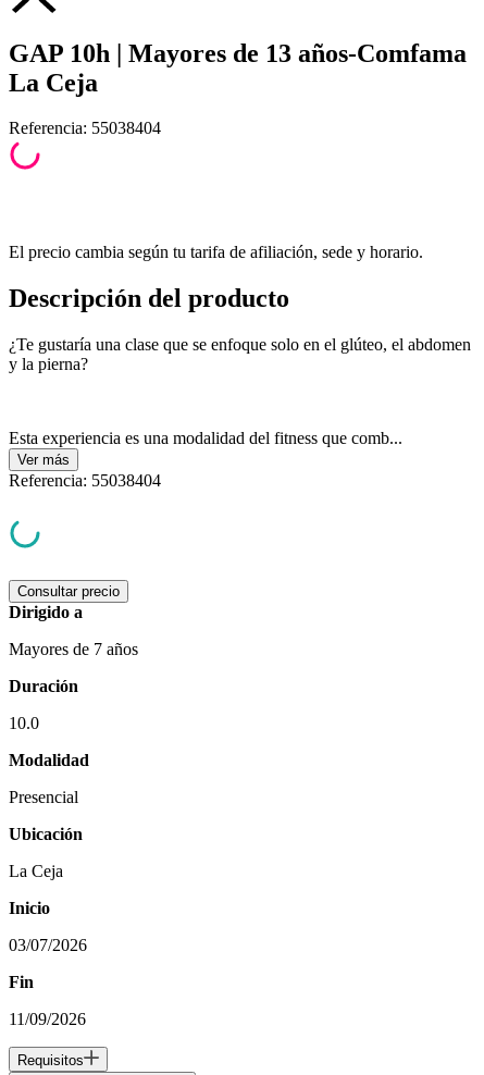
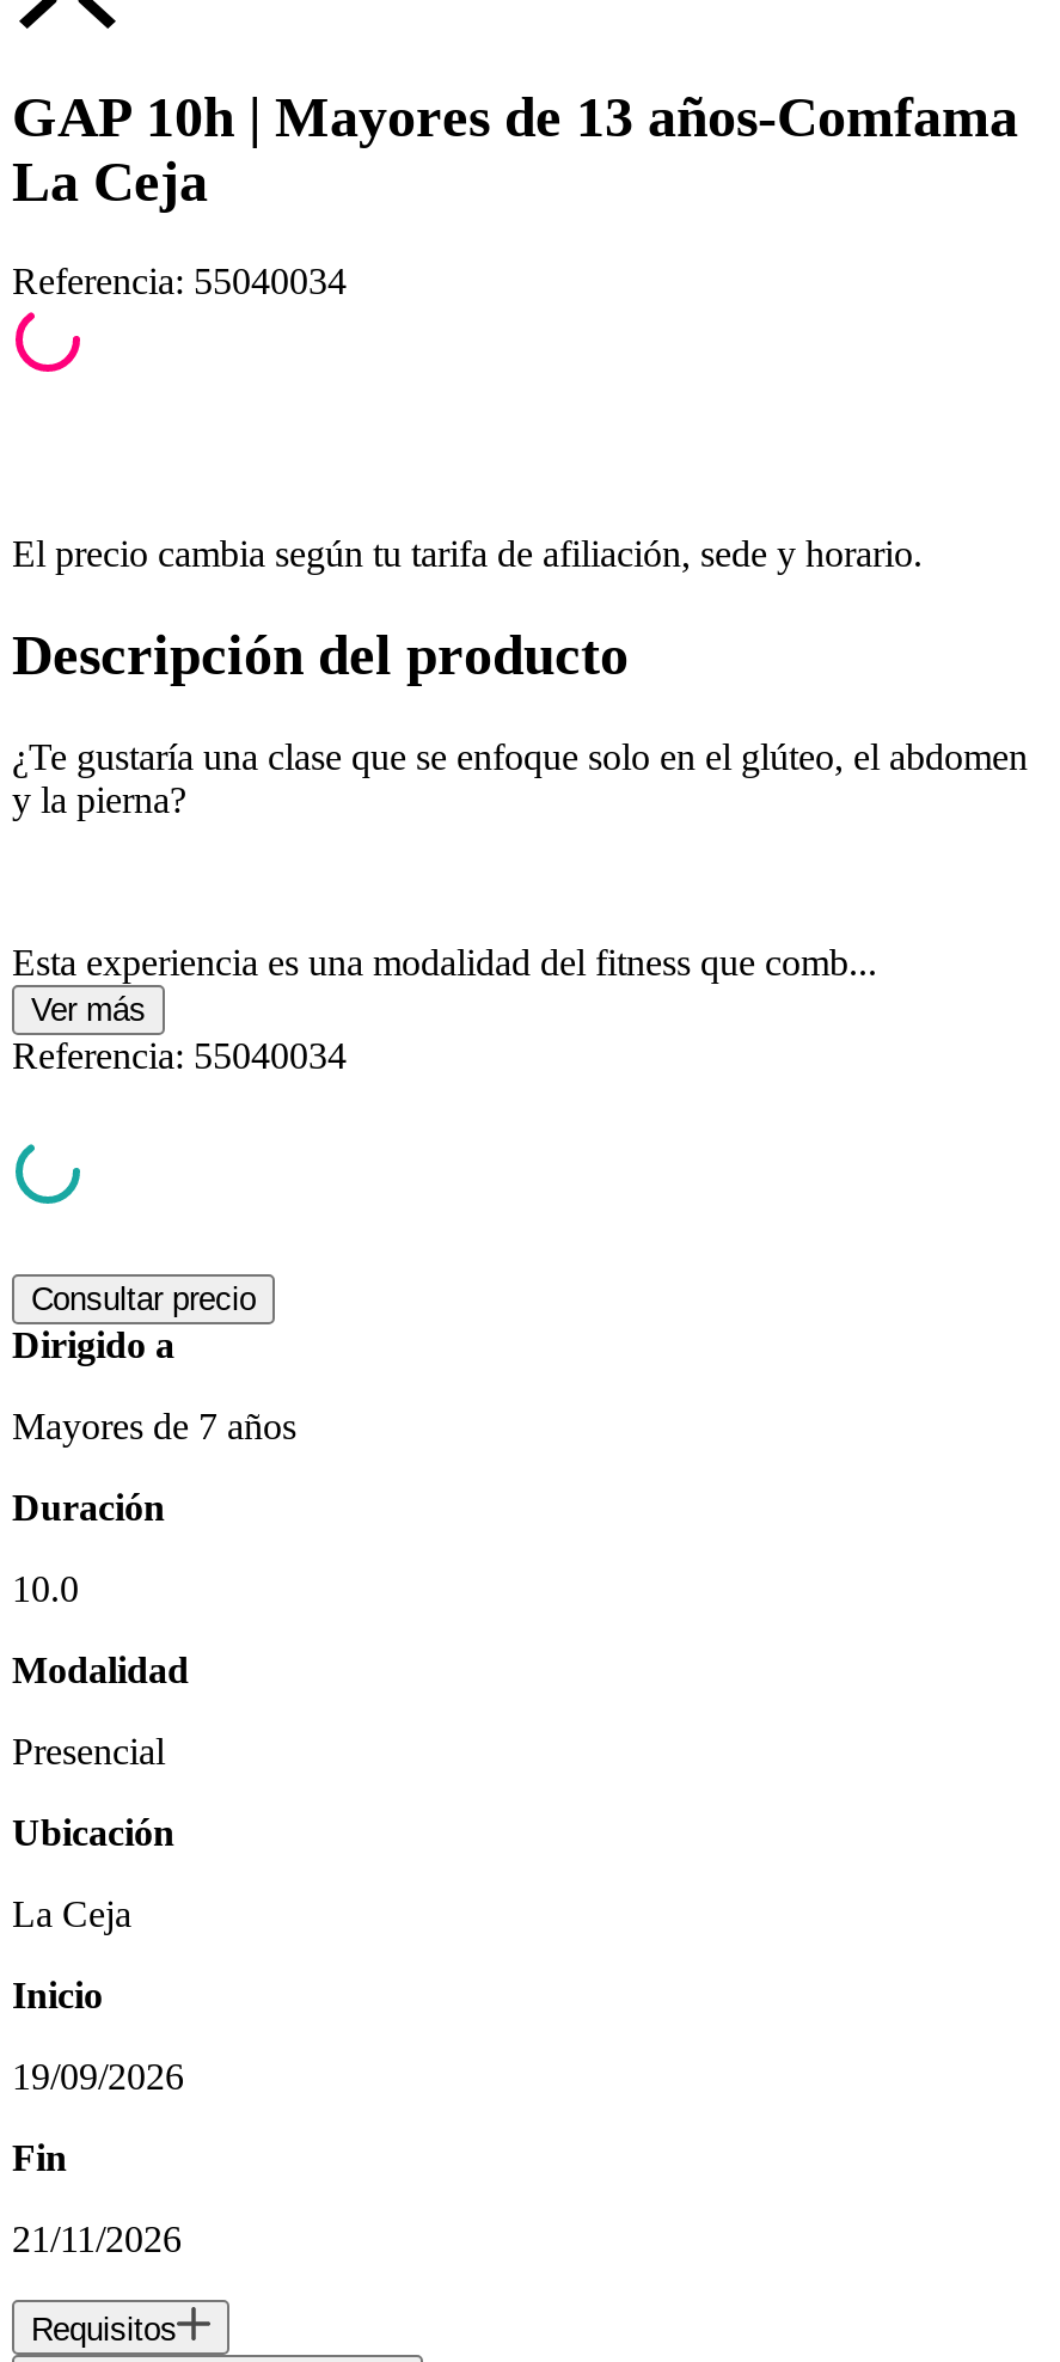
[9,119,161,138] Referencia: 55038404 -> [12,262,347,302] Referencia: 55040034
[9,471,161,490] Referencia: 55038404 -> [12,1036,347,1076] Referencia: 55040034
[9,936,87,954] 03/07/2026 -> [12,2056,184,2097] 19/09/2026
[9,1010,86,1028] 11/09/2026 -> [12,2219,182,2260] 21/11/2026

